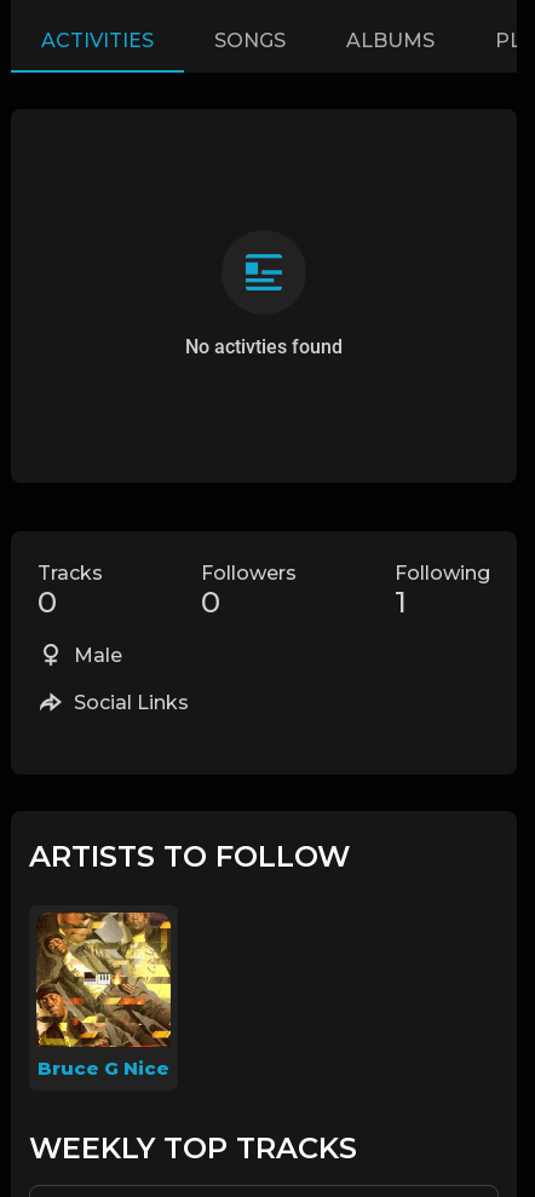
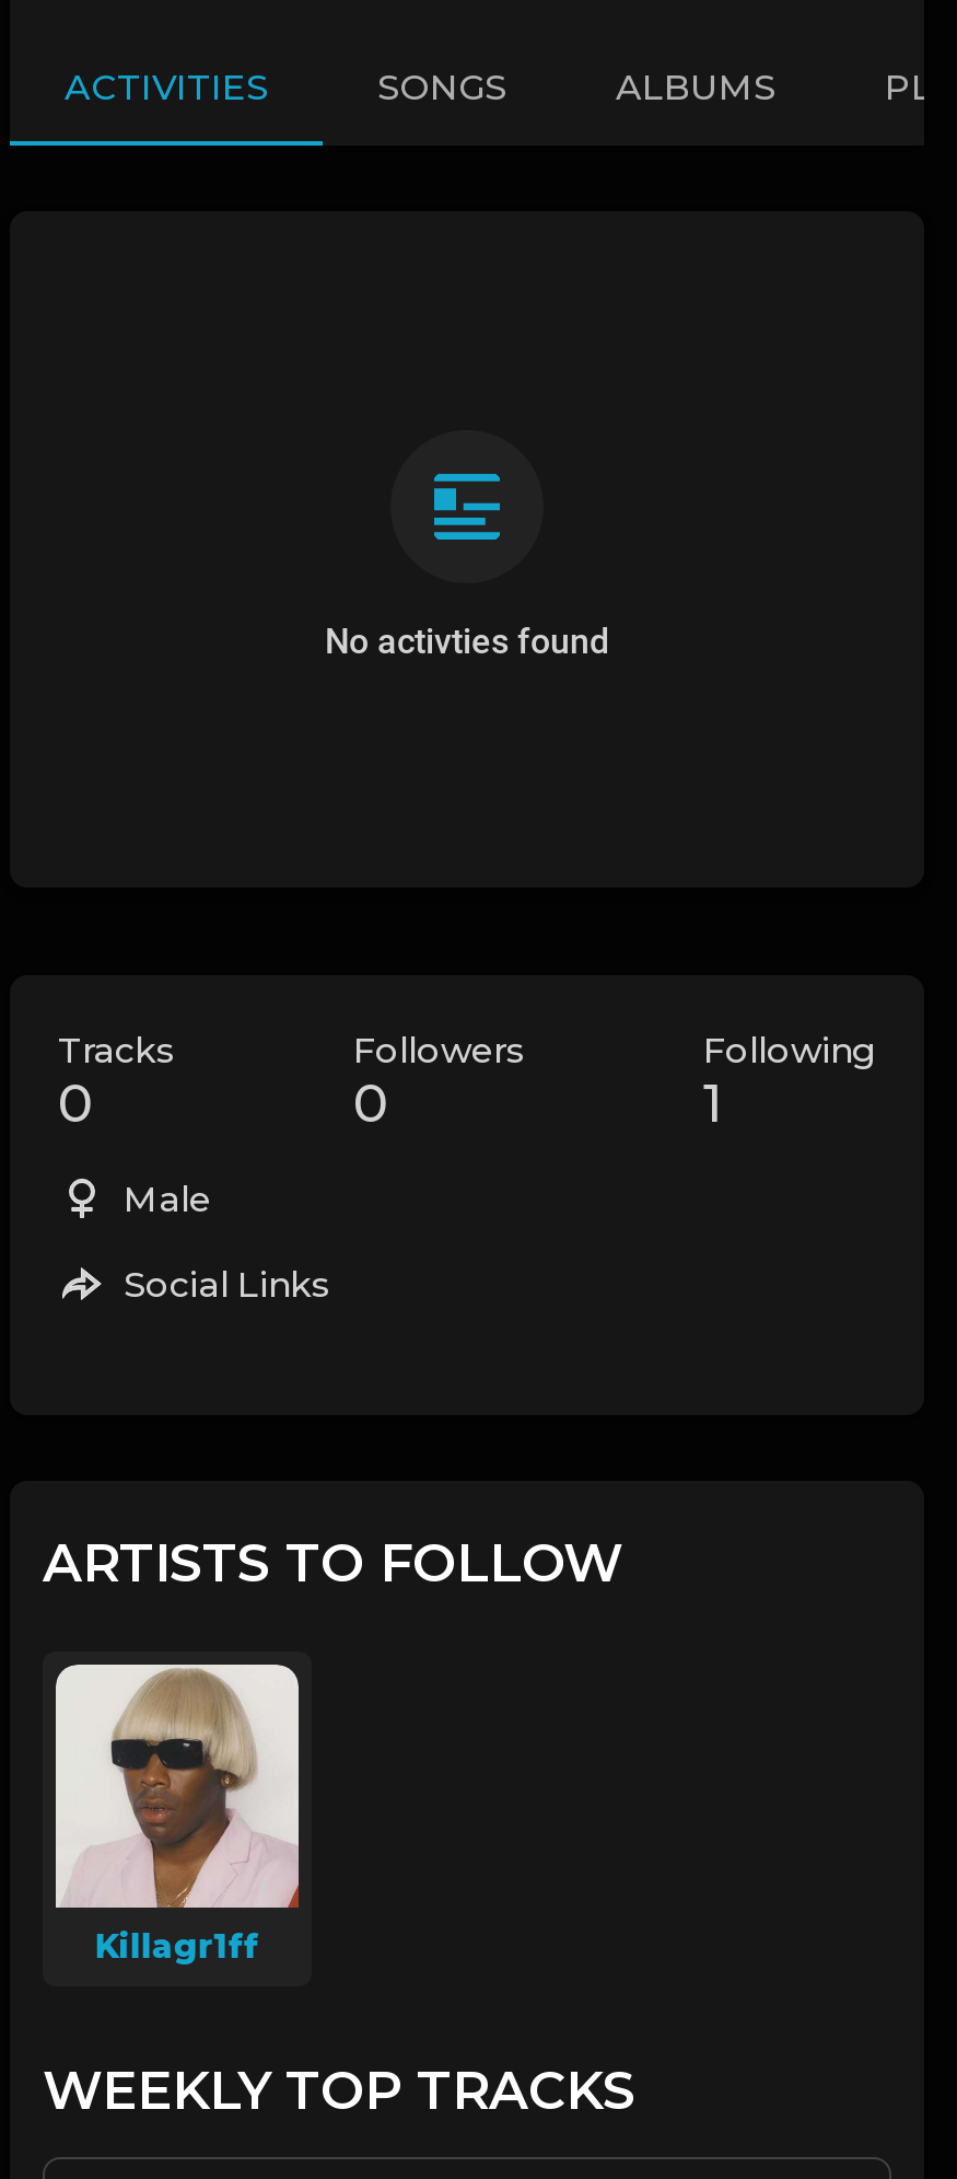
[35,911,172,1079] [image] | Bruce G Nice -> [54,1662,301,1966] [image] | Killagr1ff

